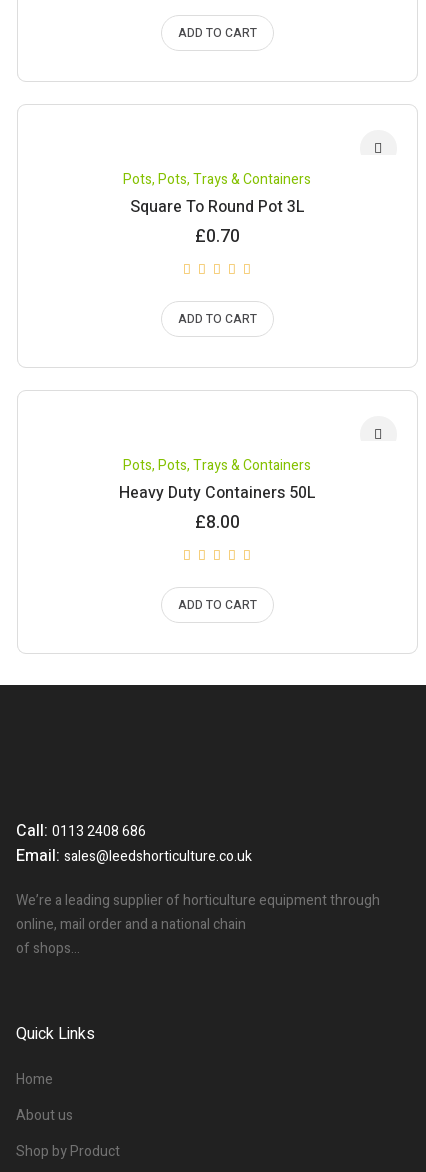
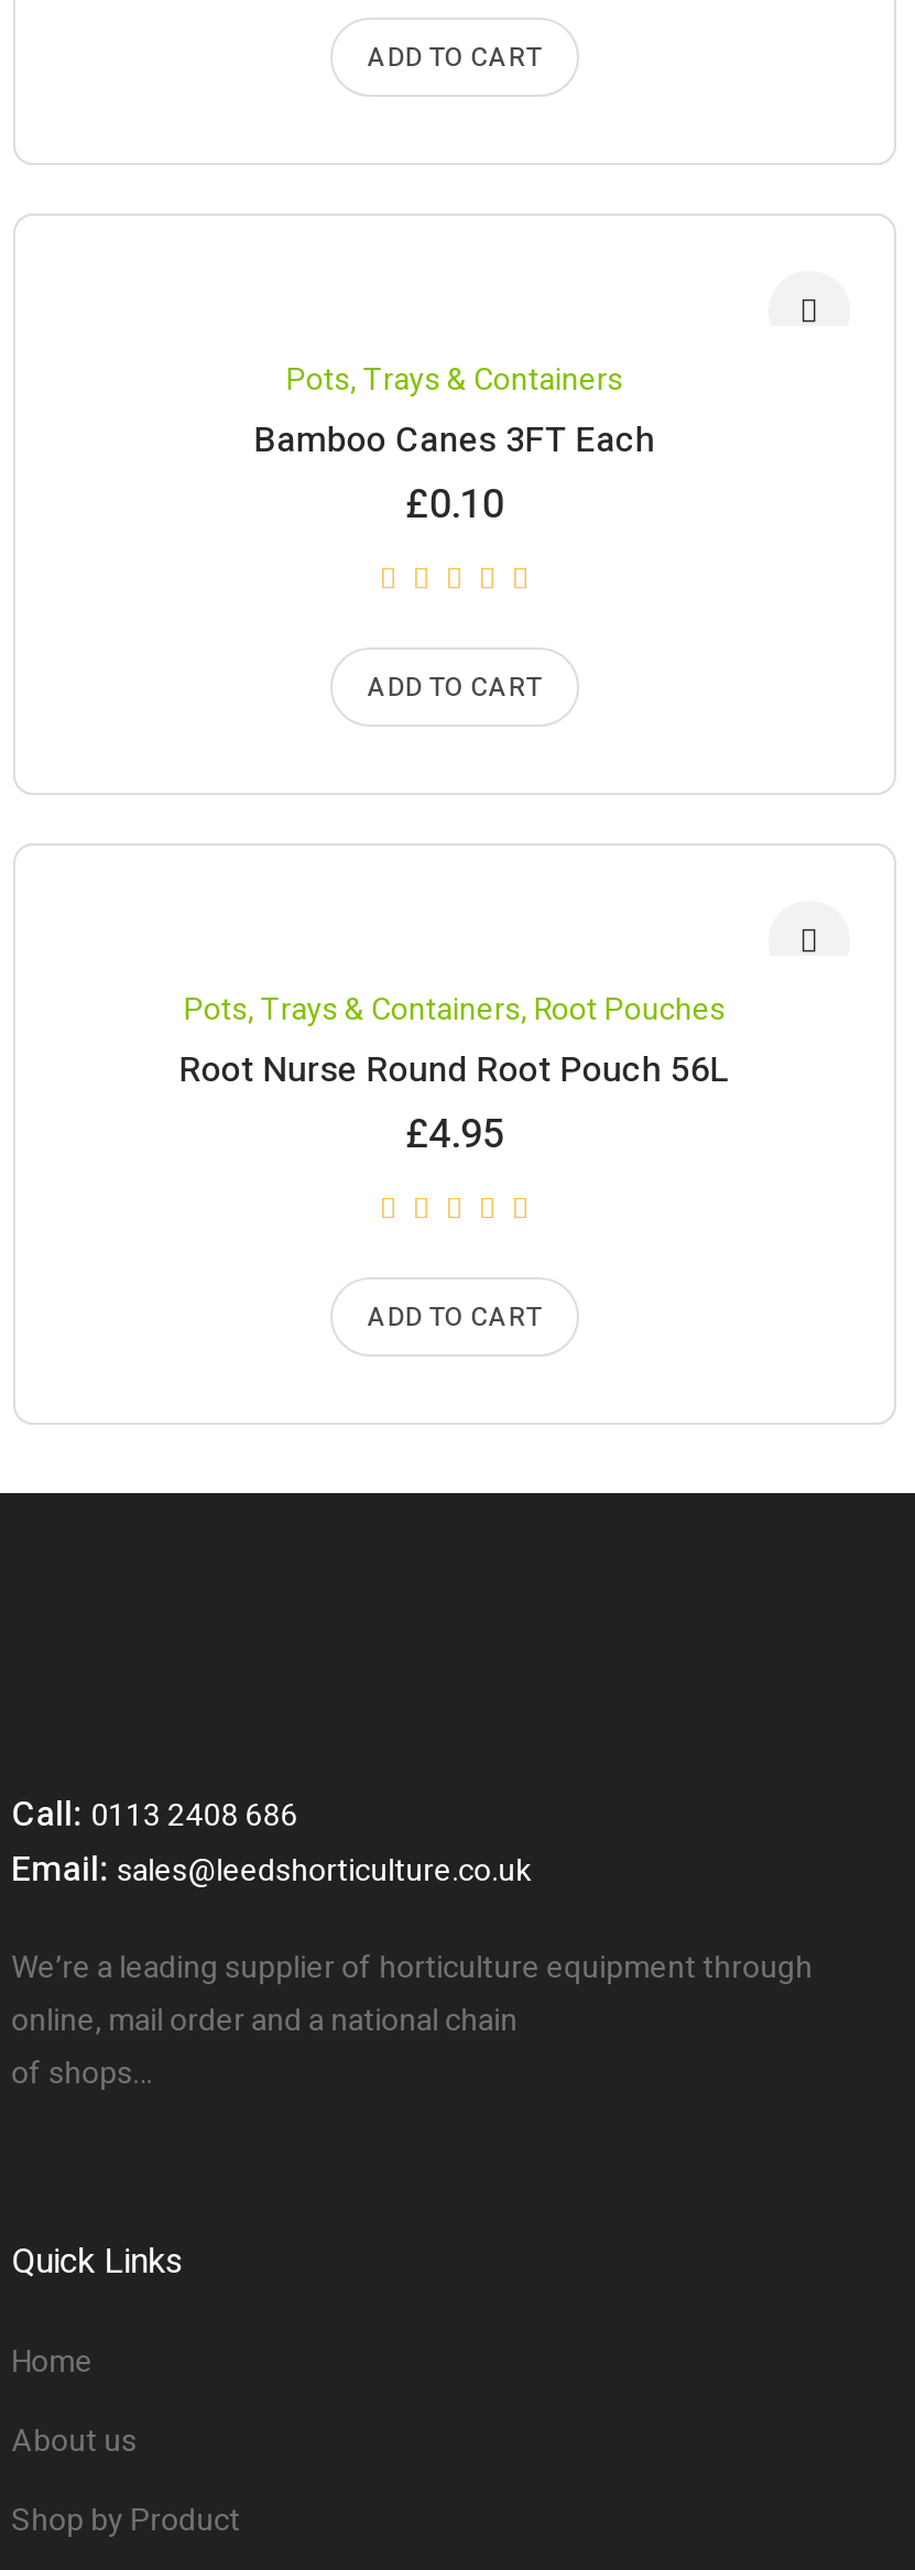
[123,169,311,250] Pots, Pots, Trays & Containers | Square To Round Pot 3L | £0.70 -> [254,357,655,535] Pots, Trays & Containers | Bamboo Canes 3FT Each | £0.10
[119,455,316,536] Pots, Pots, Trays & Containers | Heavy Duty Containers 50L | £8.00 -> [179,987,730,1165] Pots, Trays & Containers, Root Pouches | Root Nurse Round Root Pouch 56L | £4.95

